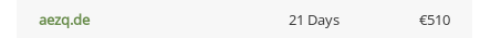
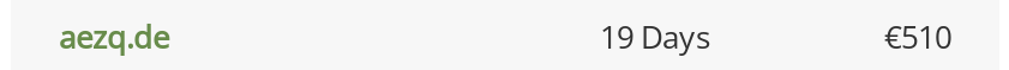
[288,9,339,29] 21 Days -> [600,14,710,57] 19 Days

